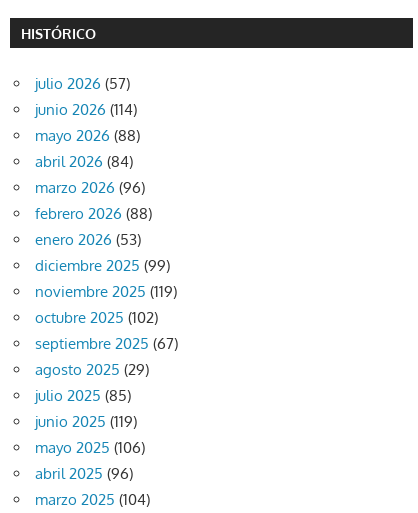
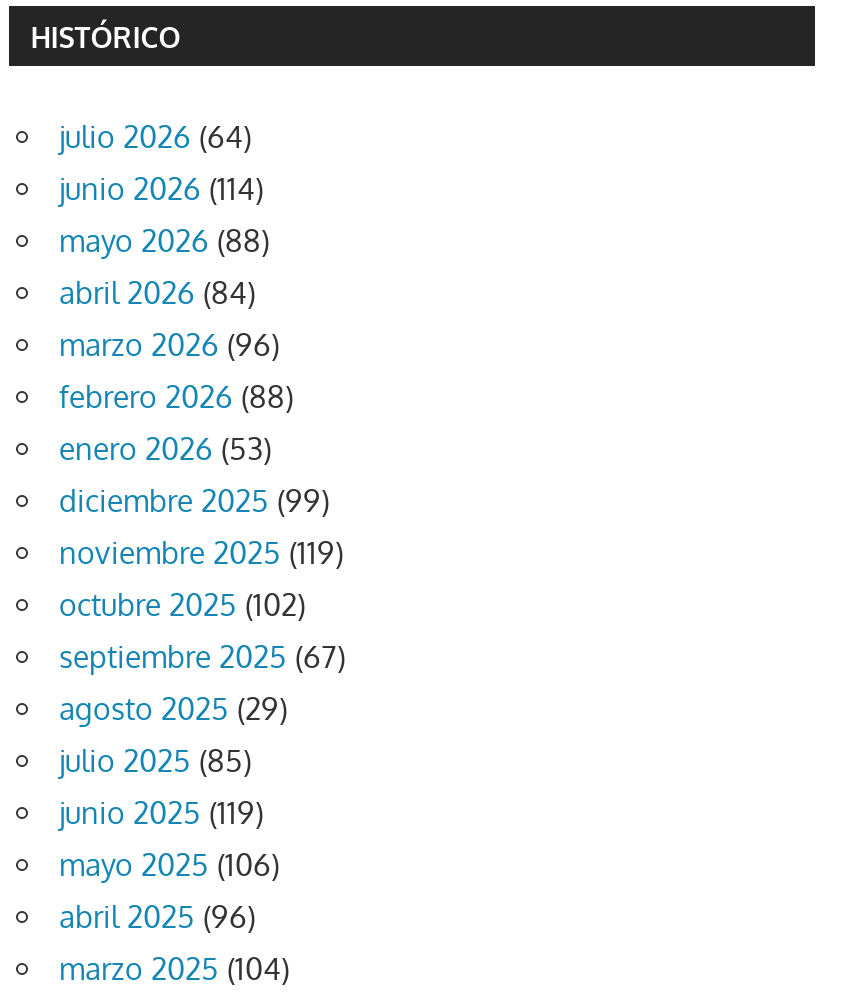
[35,74,130,93] julio 2026 (57) -> [59,118,251,156] julio 2026 (64)

